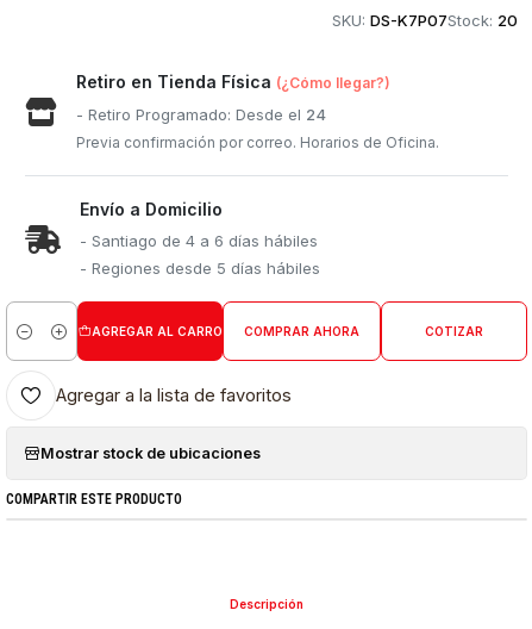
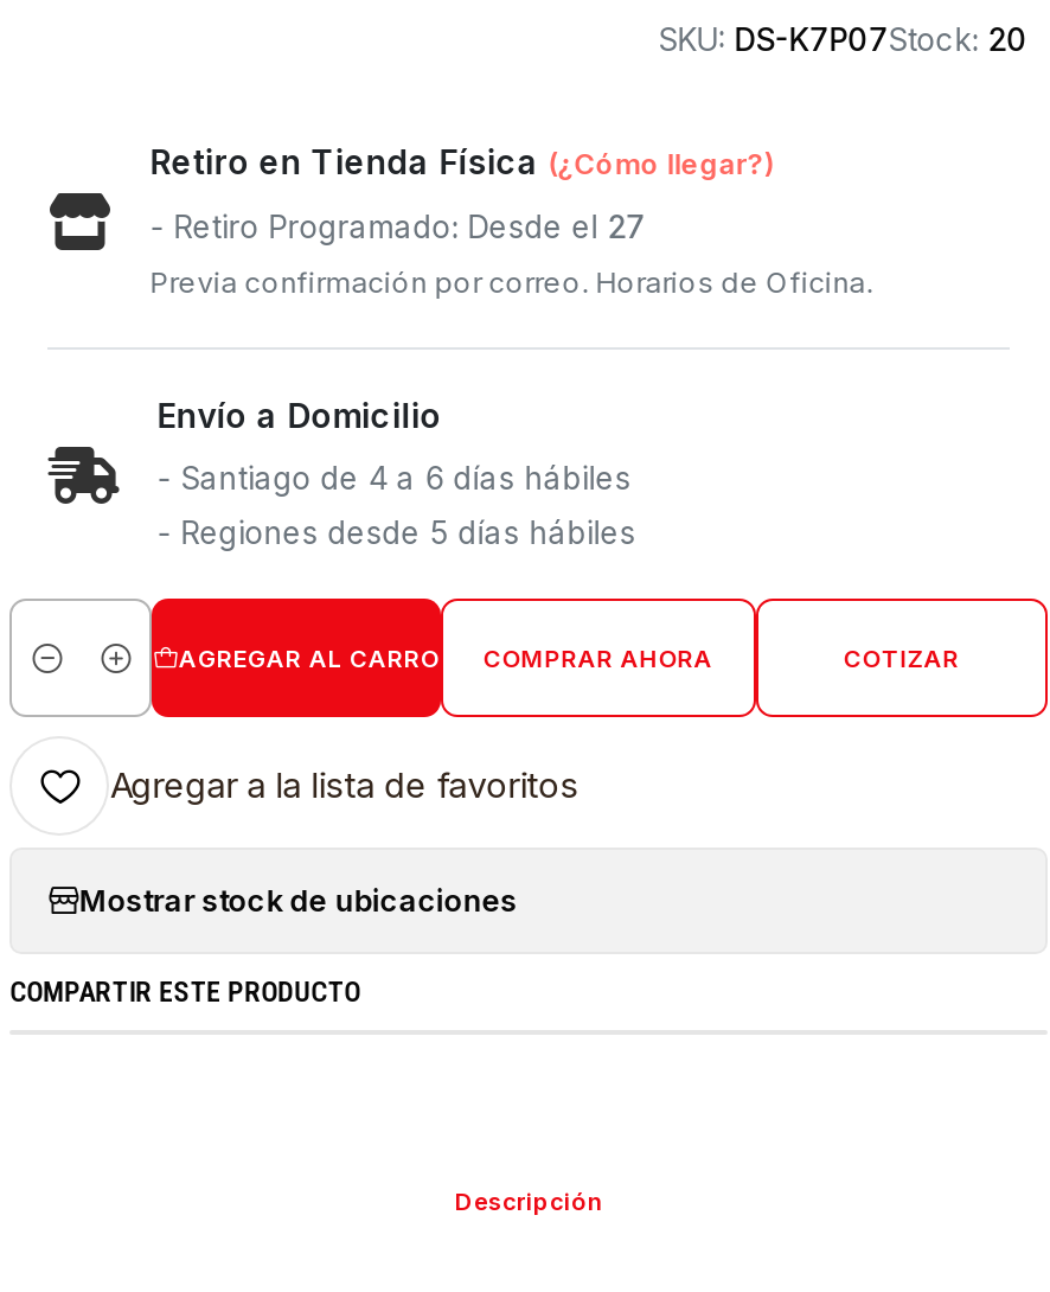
[76,105,326,124] - Retiro Programado: Desde el 24 -> [150,207,645,245] - Retiro Programado: Desde el 27

